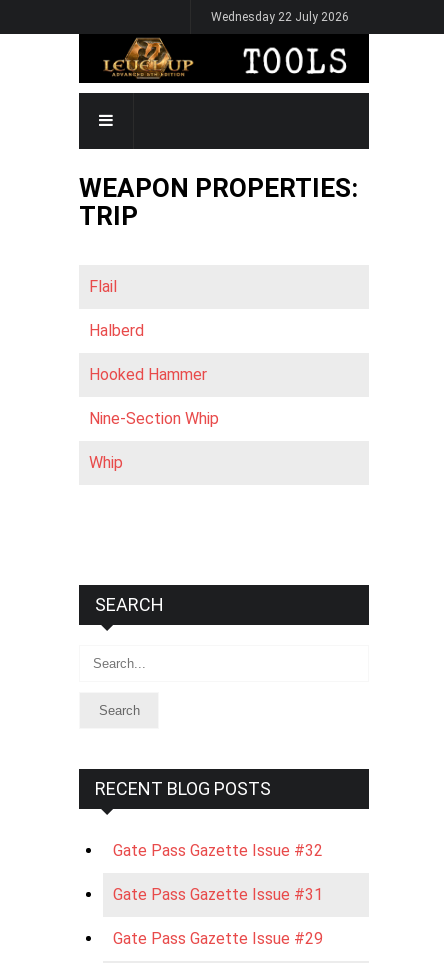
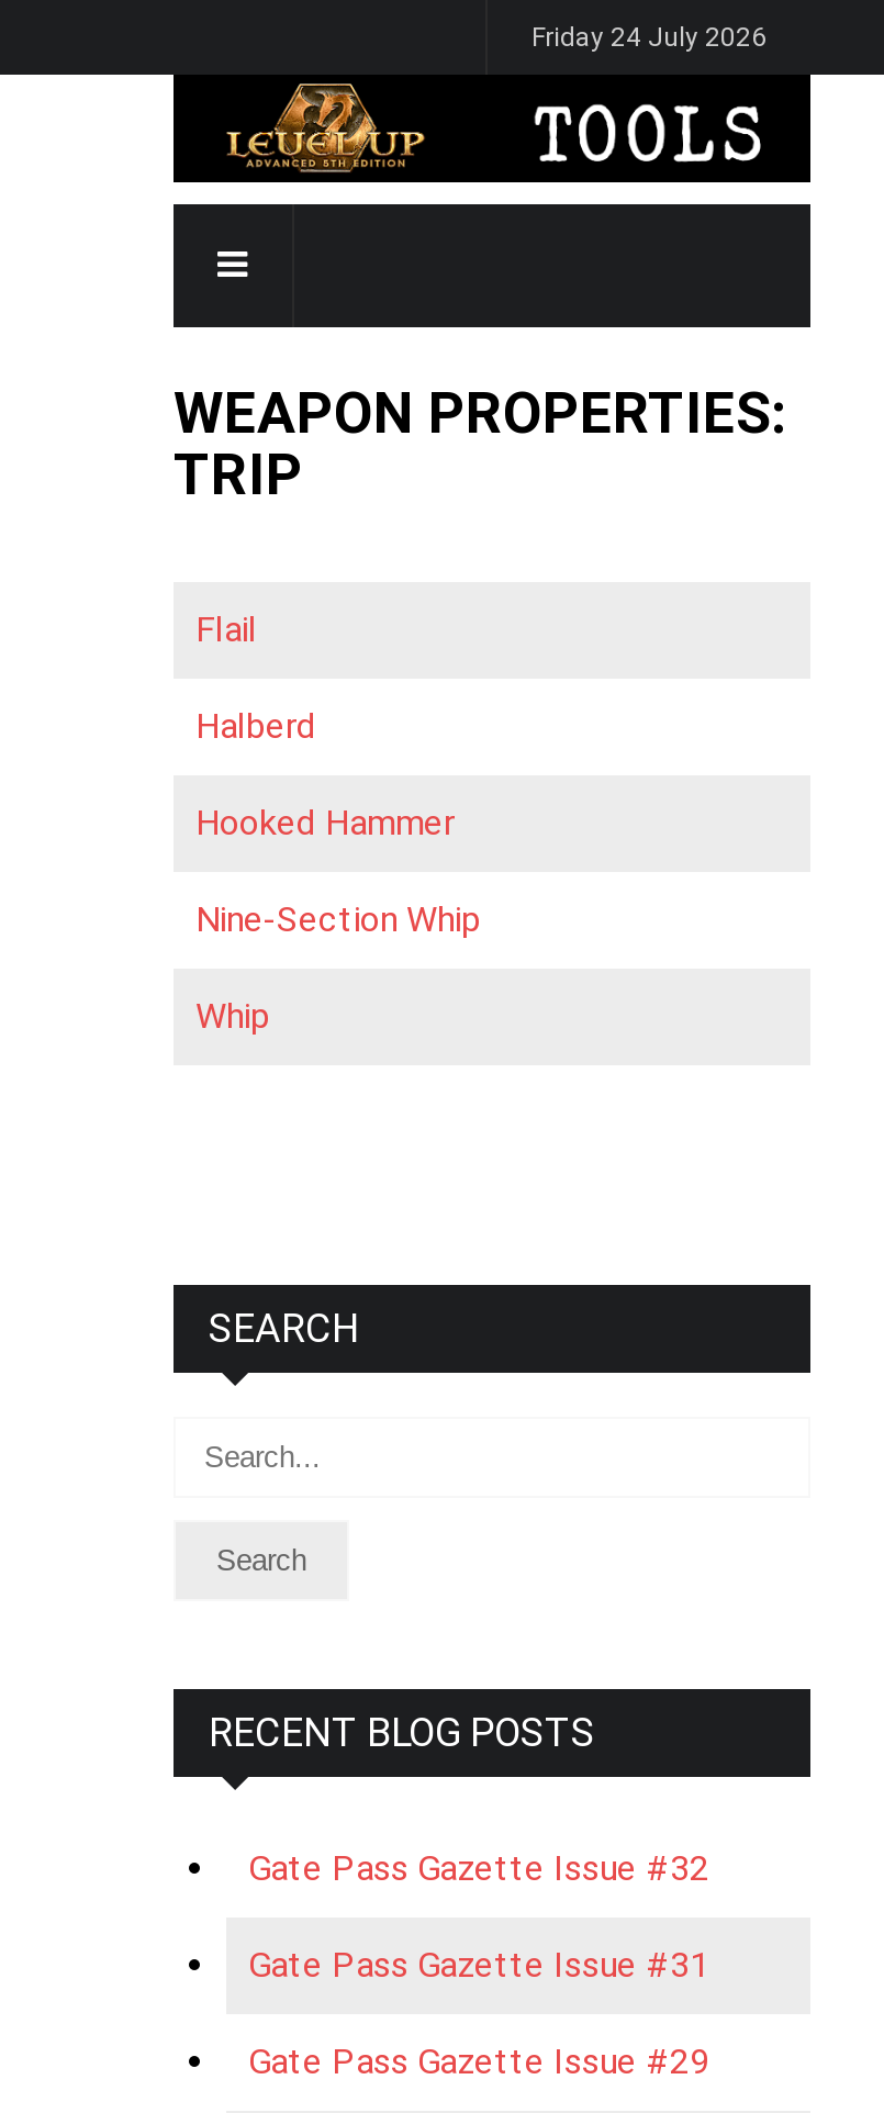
[211,10,349,24] Wednesday 22 July 2026 -> [531,22,766,53] Friday 24 July 2026

